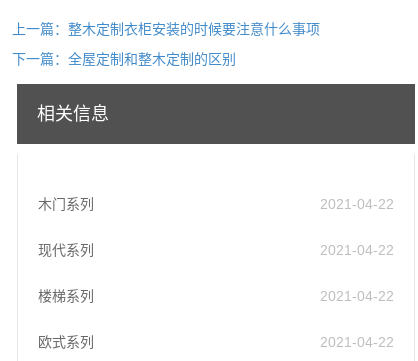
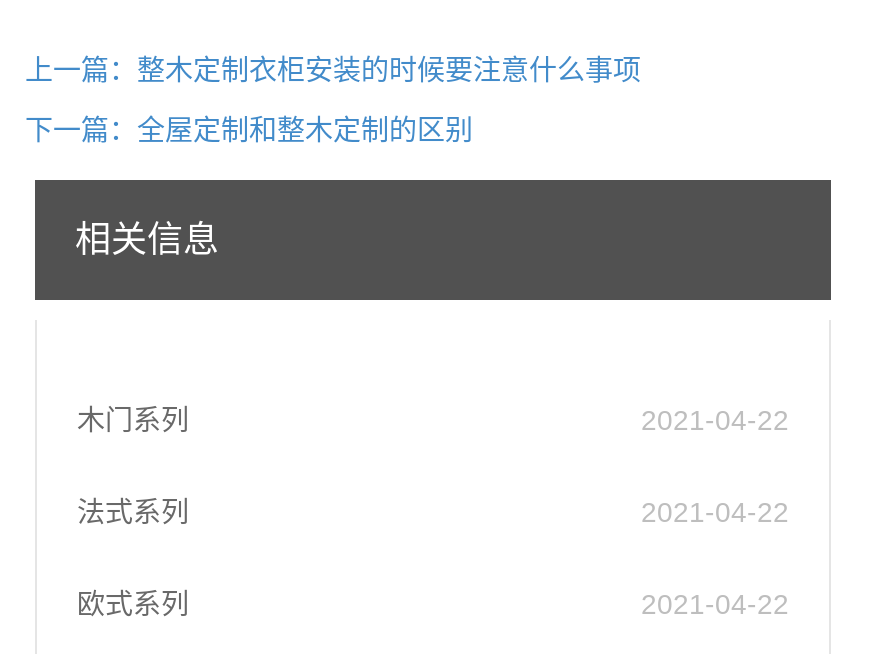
[38,242,394,304] 现代系列 | 2021-04-22 | 楼梯系列 -> [77,496,189,528] 法式系列

